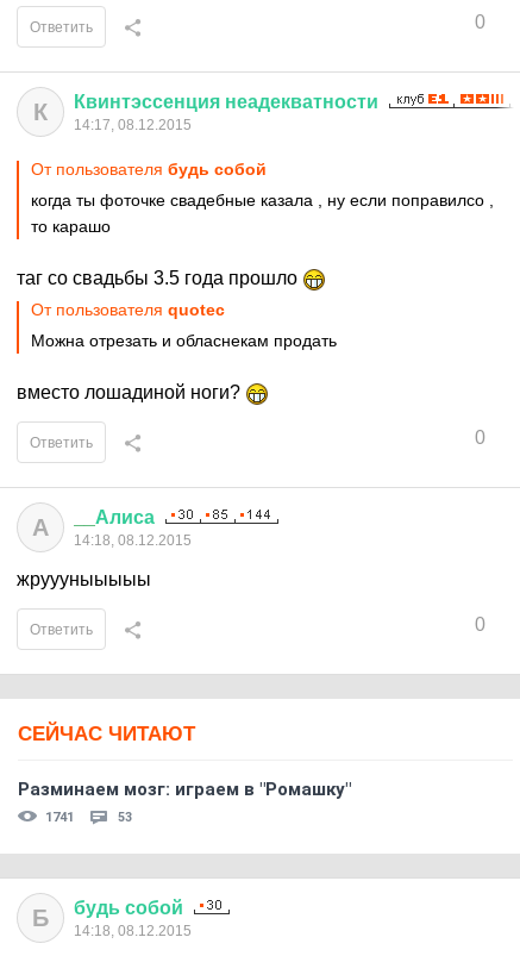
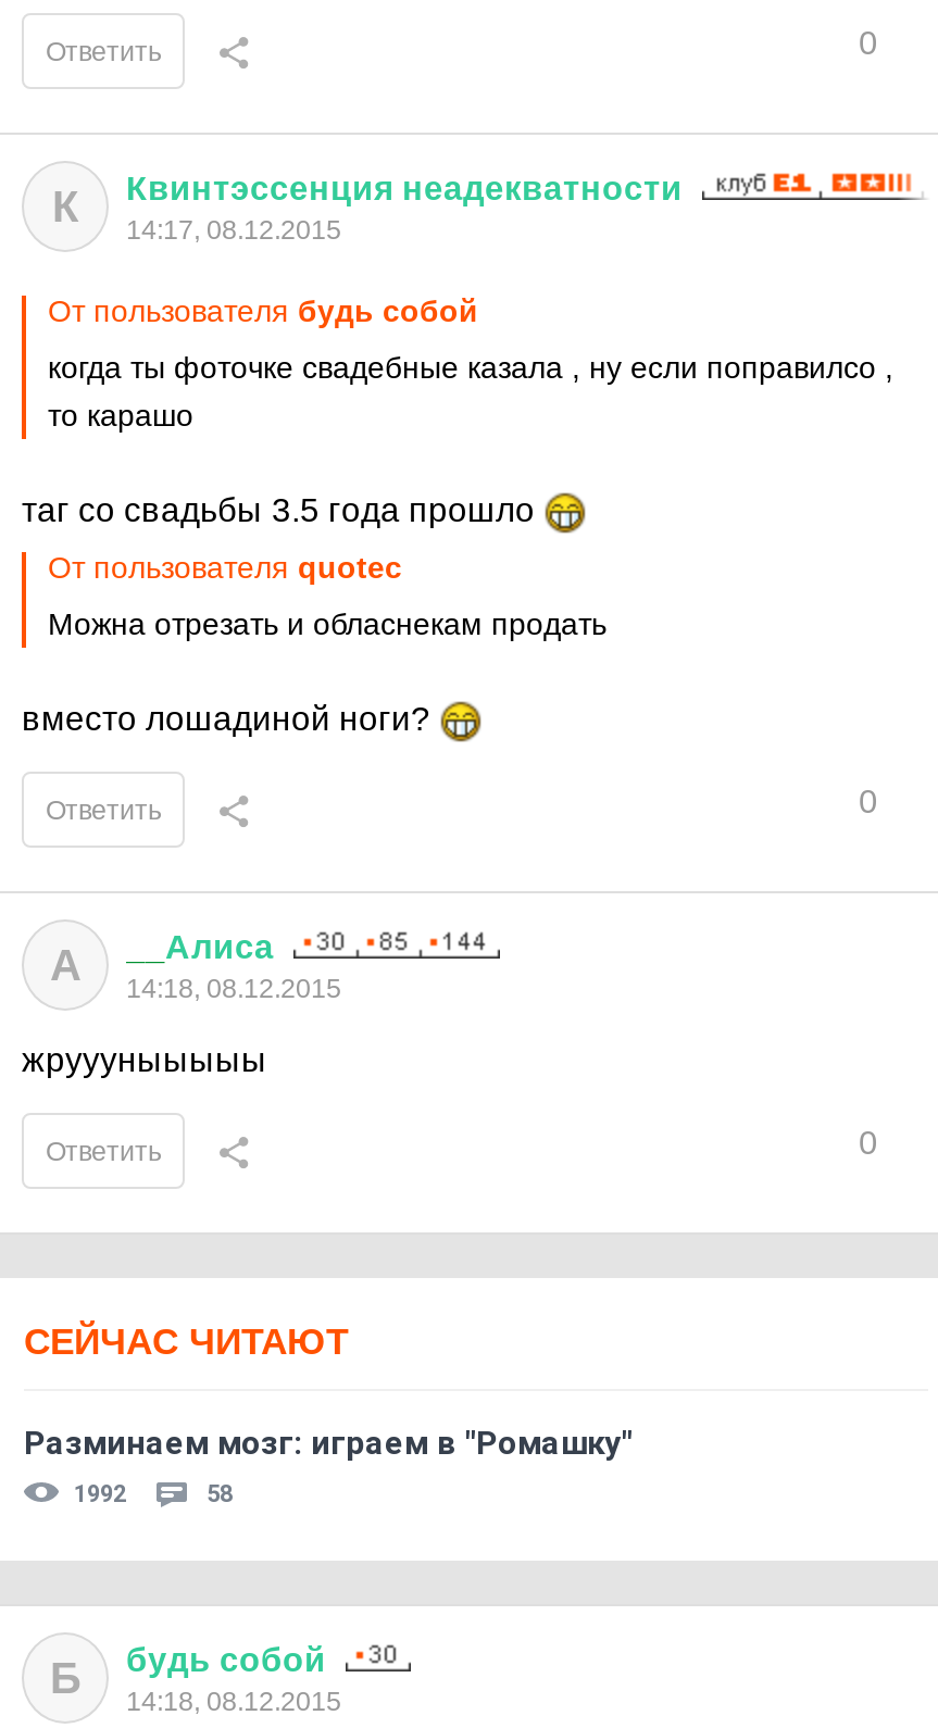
[45,810,74,825] 1741 -> [74,1480,126,1508] 1992
[118,810,132,825] 53 -> [207,1480,233,1508] 58

